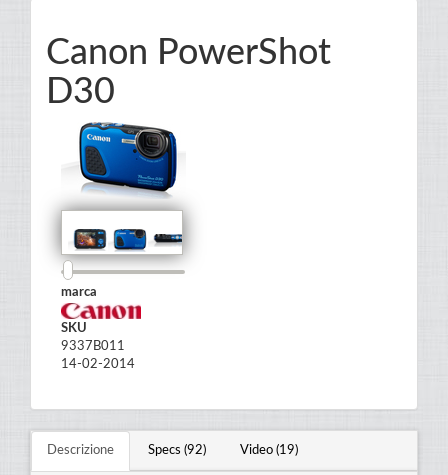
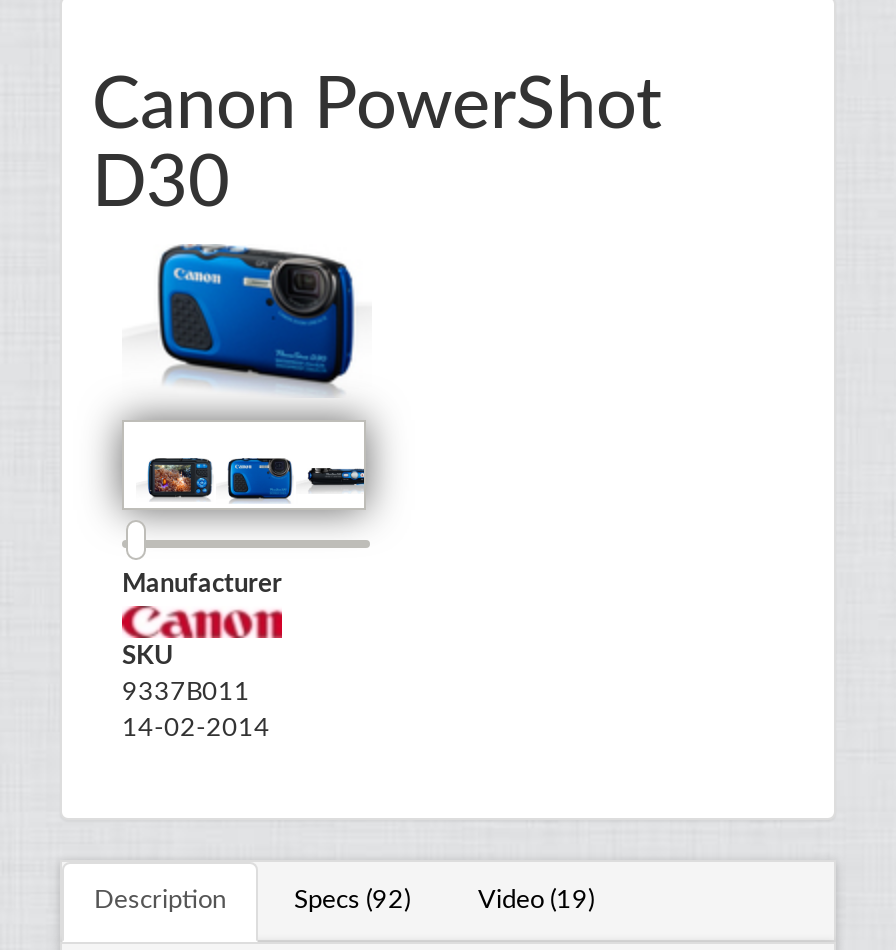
[61,286,97,299] marca -> [122,572,282,598] Manufacturer
[47,444,114,457] Descrizione -> [94,888,226,914] Description

